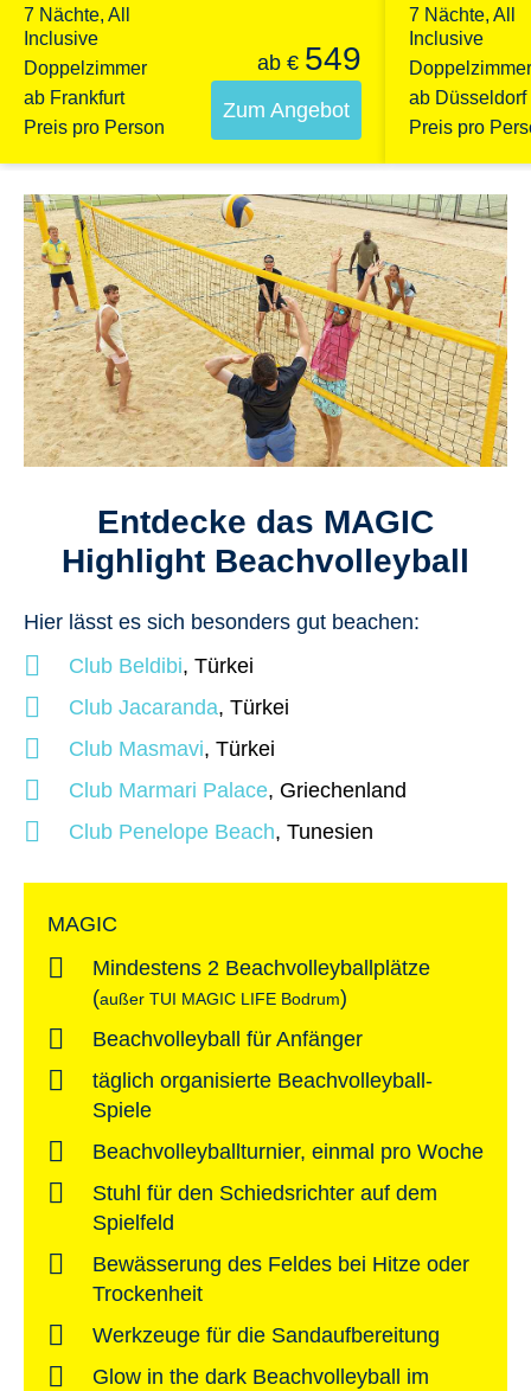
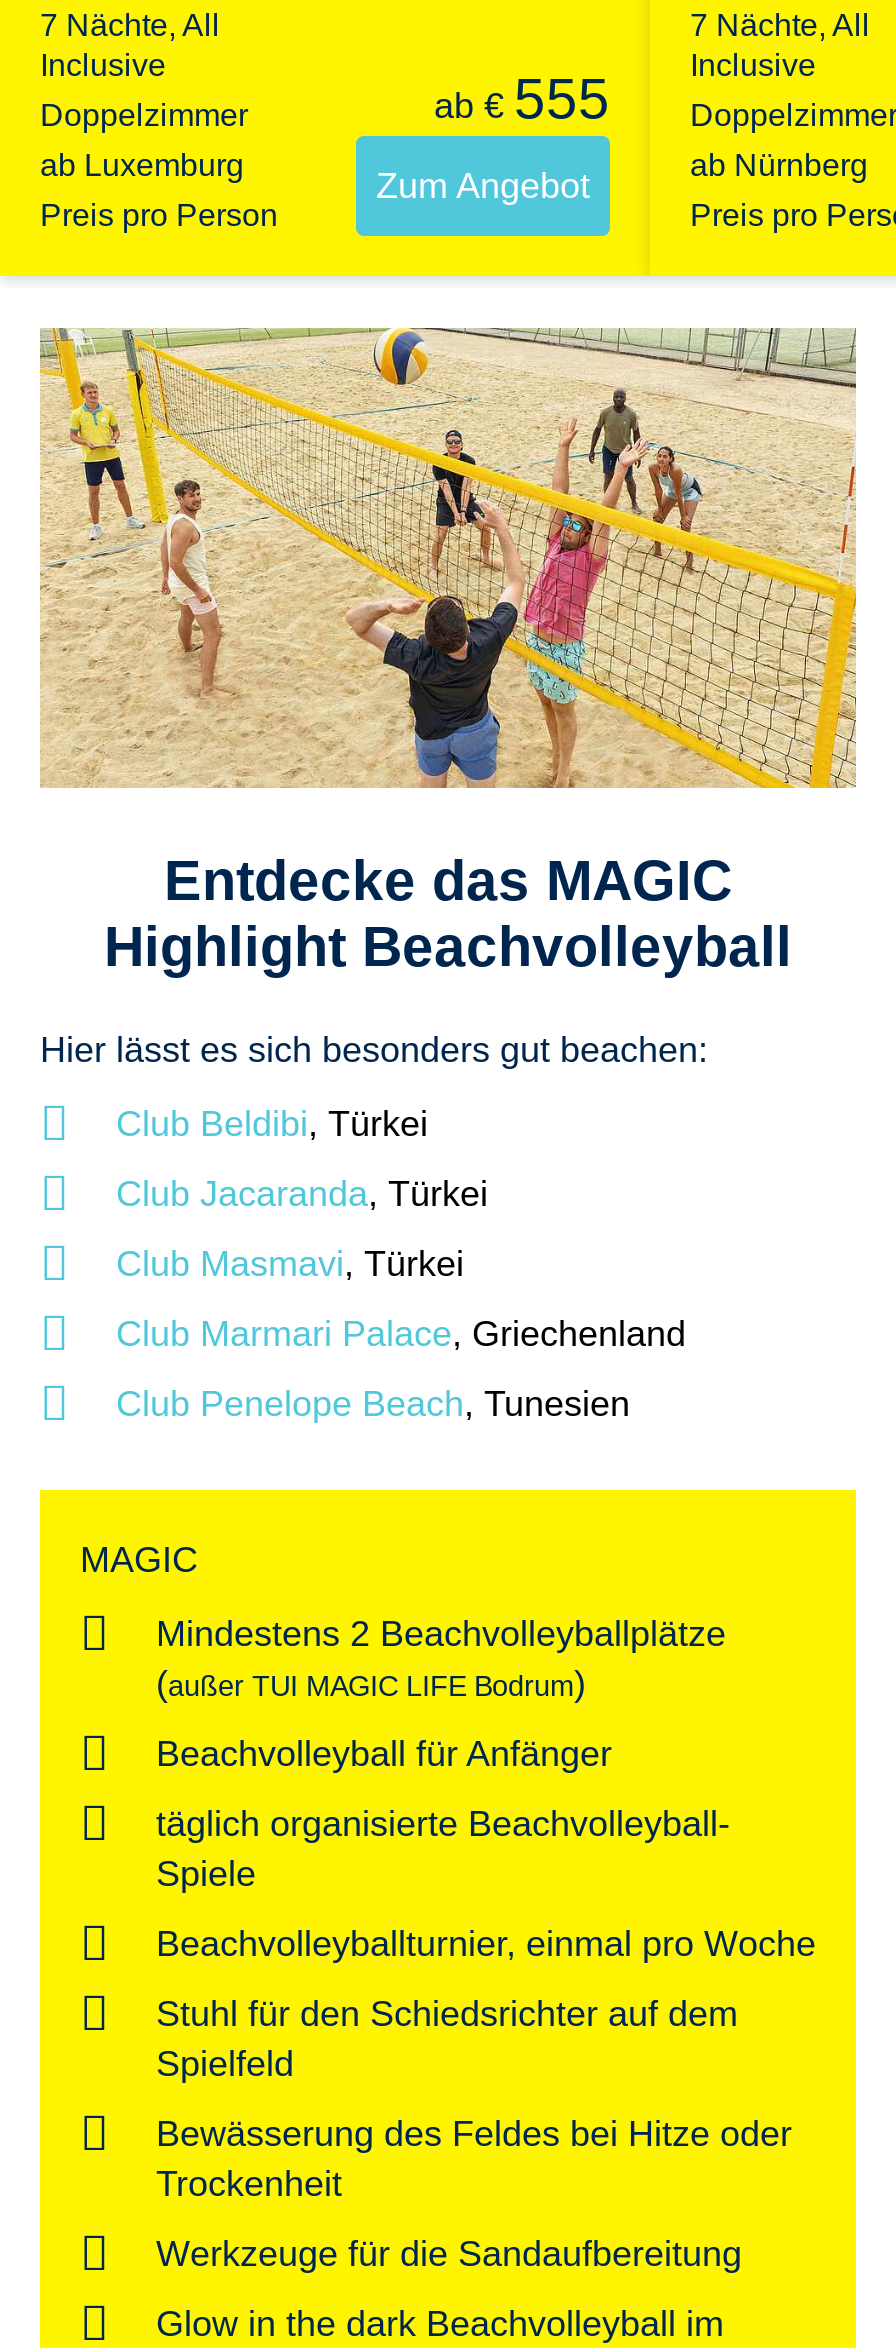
[257,40,362,77] ab € 549 -> [434,68,610,130] ab € 555
[24,88,124,108] ab Frankfurt -> [40,148,244,182] ab Luxemburg
[409,88,526,108] ab Düsseldorf -> [690,148,868,182] ab Nürnberg

